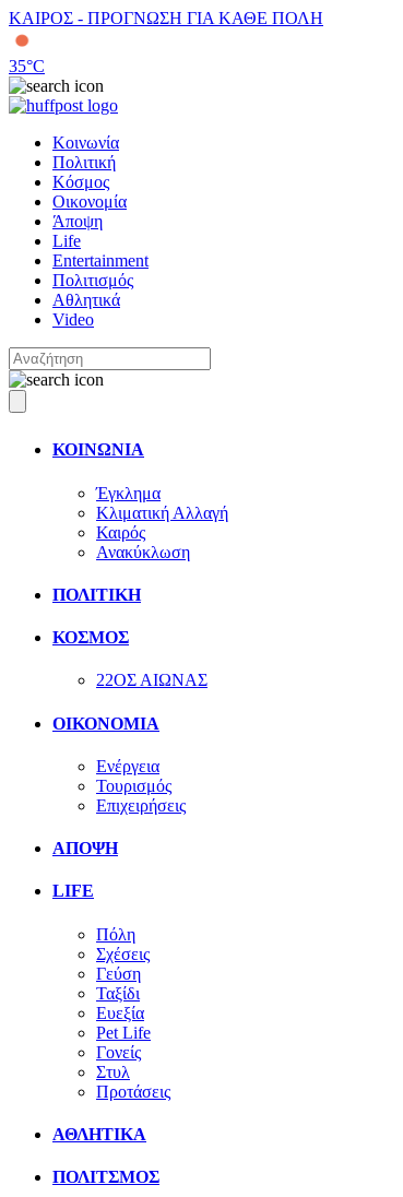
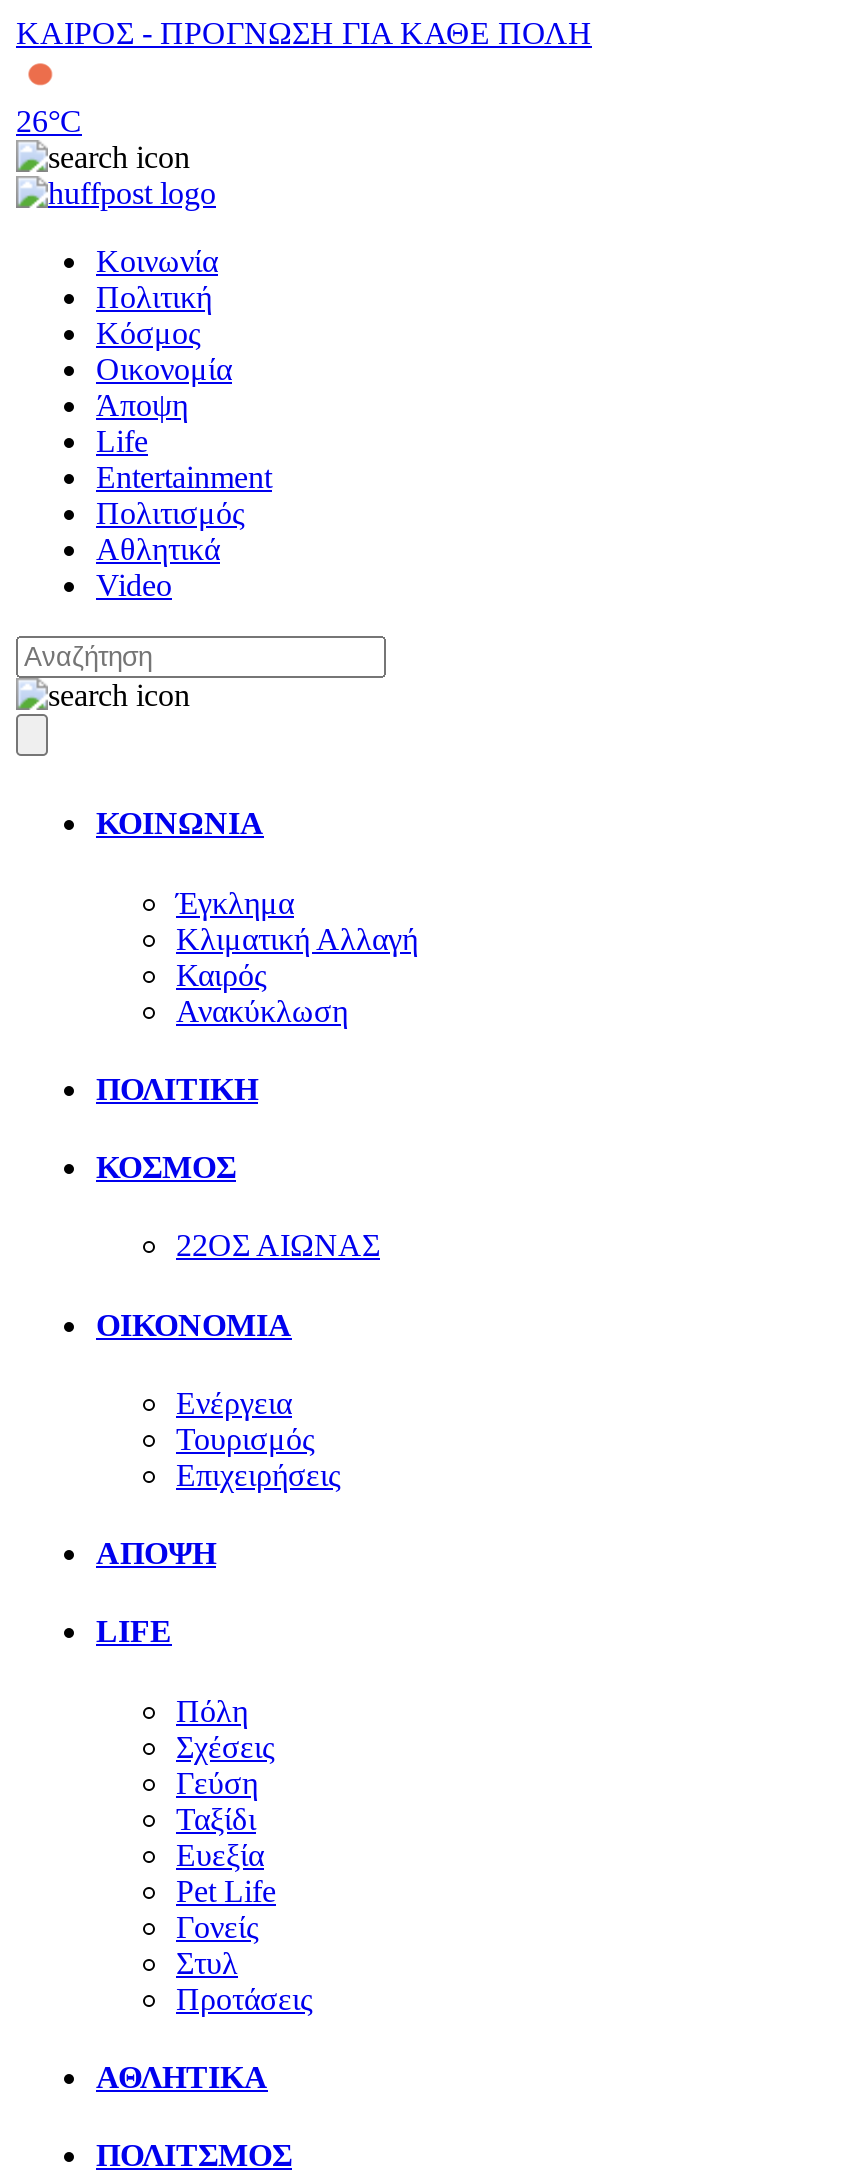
[9,57,45,75] 35°C -> [16,104,82,138] 26°C

